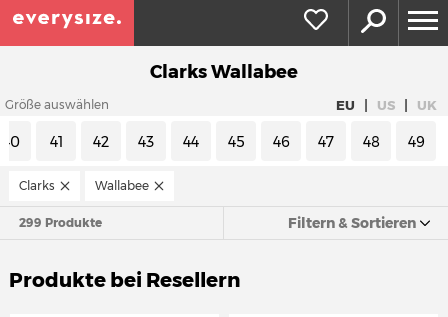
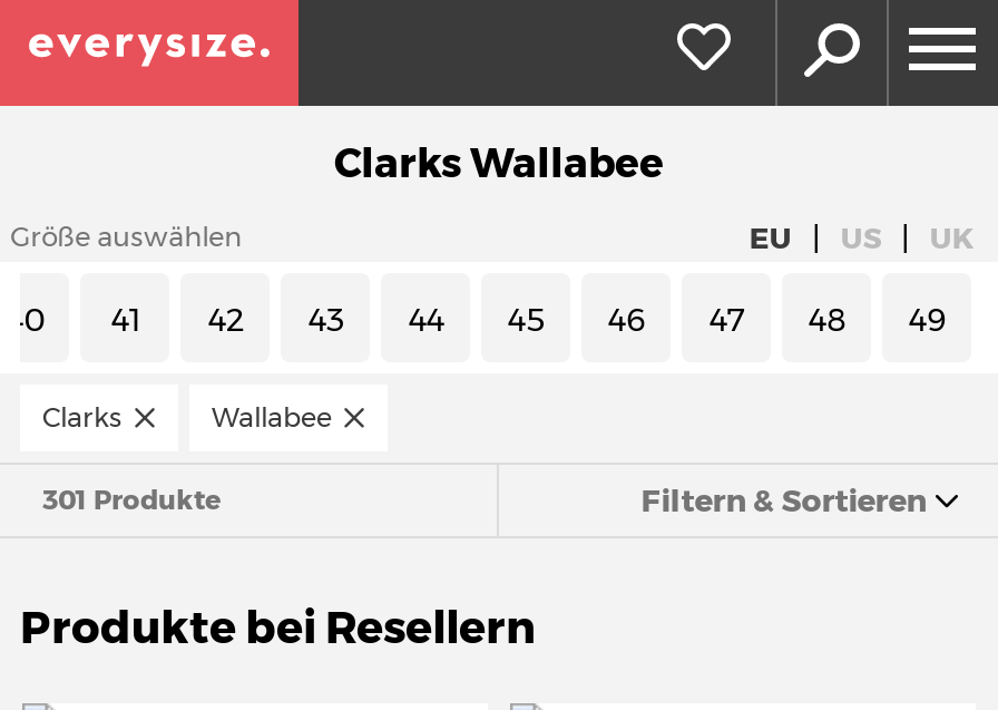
[19,215,102,230] 299 Produkte -> [42,483,221,516] 301 Produkte

